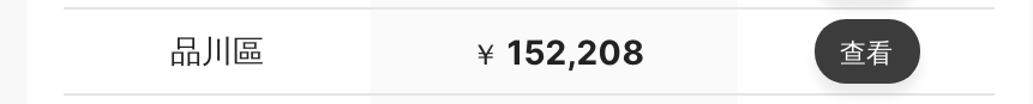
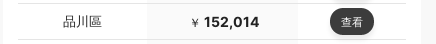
[471,32,644,73] ￥152,208 -> [189,13,259,30] ￥152,014

